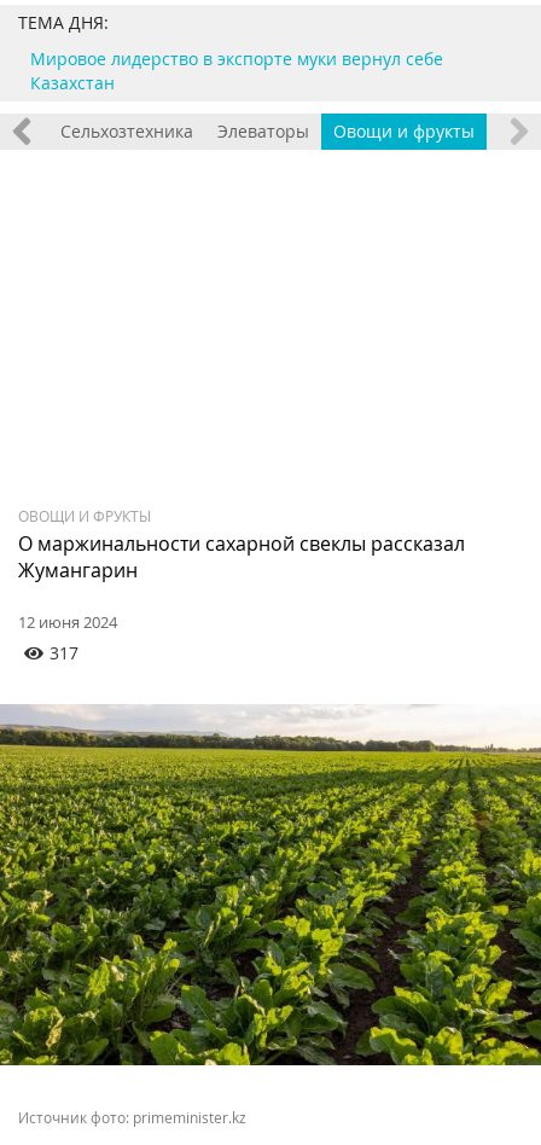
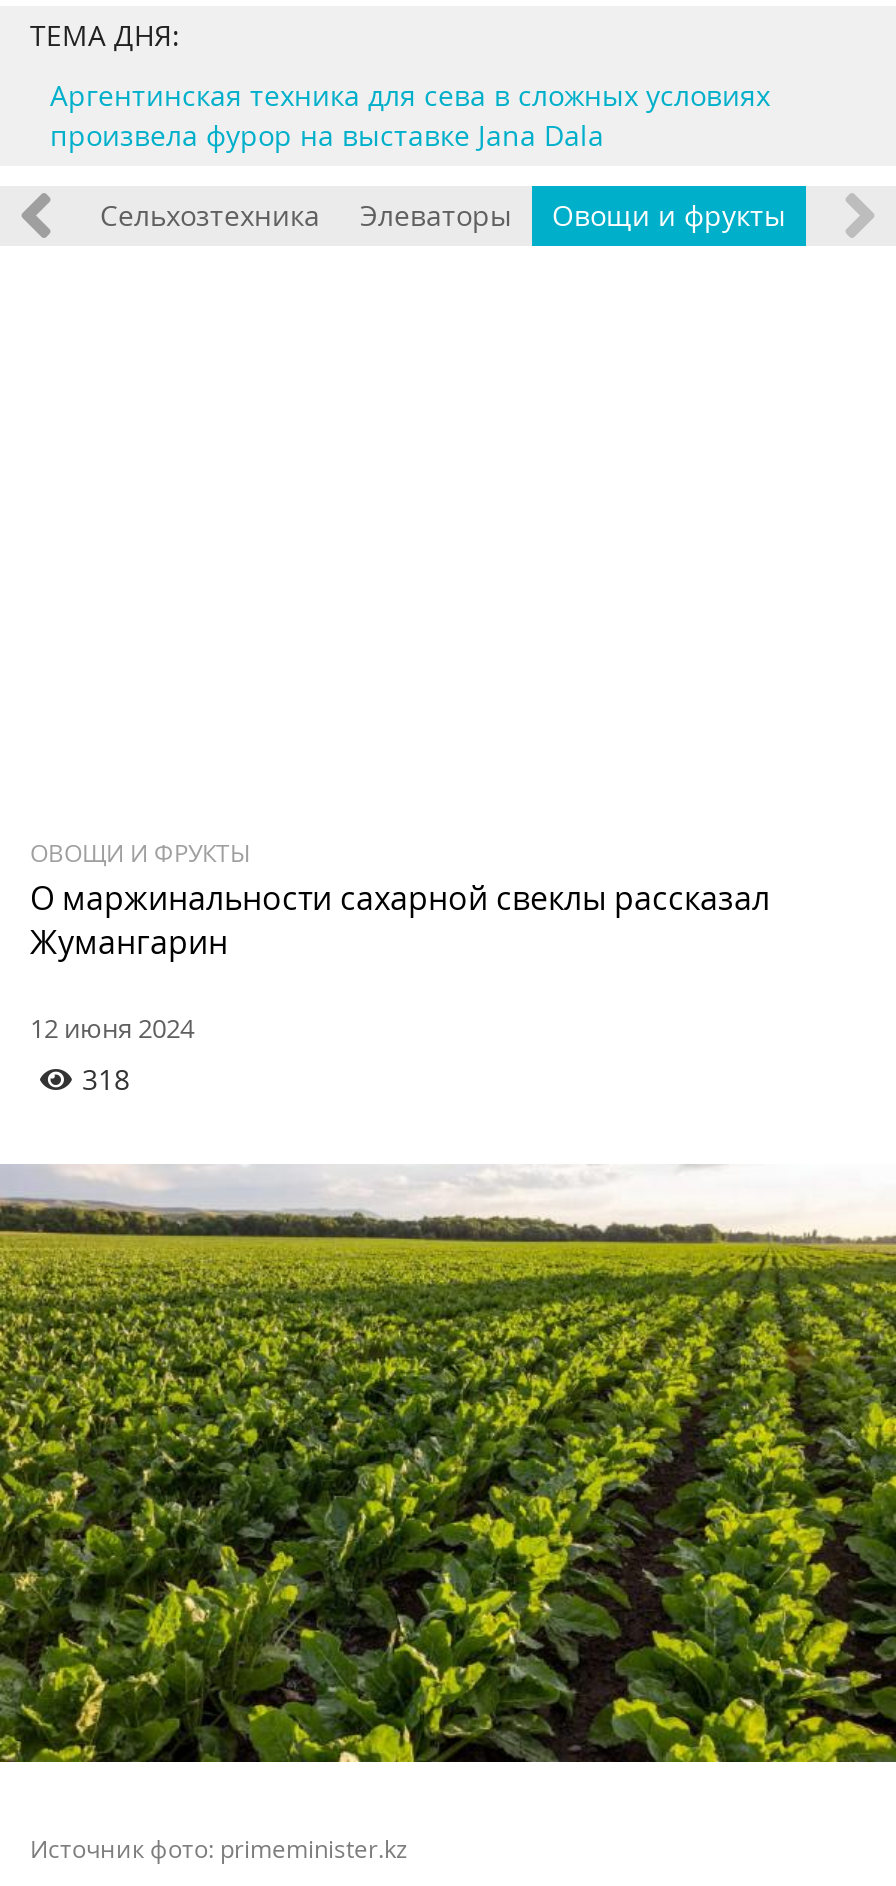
[30,47,443,95] Мировое лидерство в экспорте муки вернул себе | Казахстан -> [50,77,770,155] Аргентинская техника для сева в сложных условиях | произвела фурор на выставке Jana Dala
[50,642,78,665] 317 -> [82,1061,130,1099] 318

